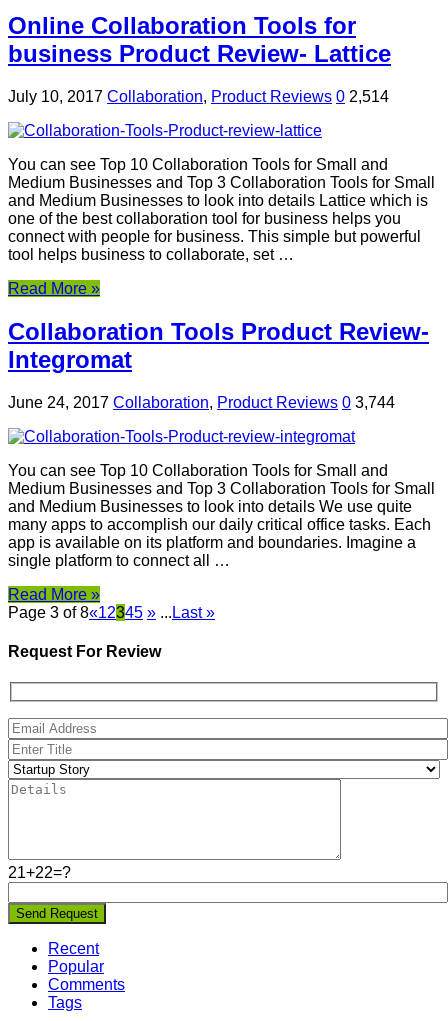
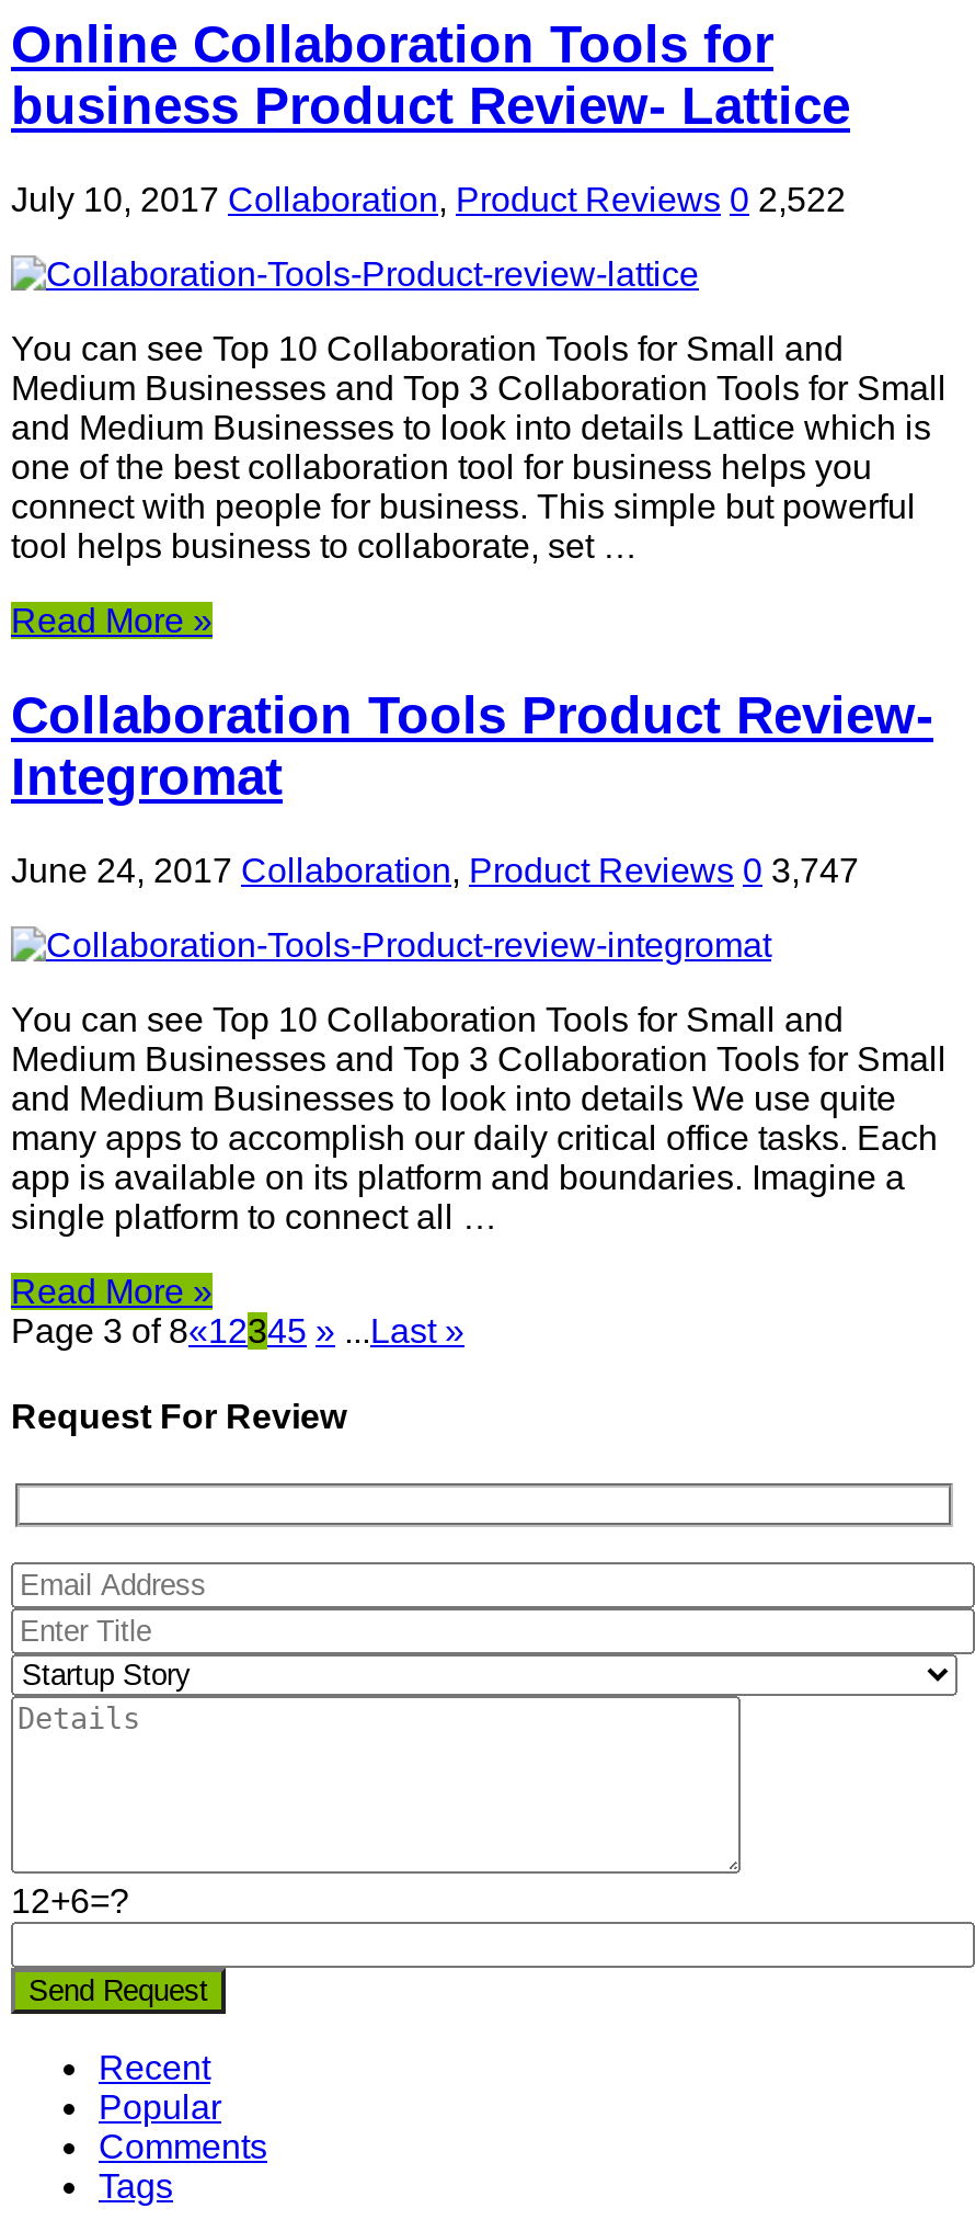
[8,88,389,105] July 10, 2017 Collaboration, Product Reviews 0 2,514 -> [11,181,846,218] July 10, 2017 Collaboration, Product Reviews 0 2,522
[8,394,395,411] June 24, 2017 Collaboration, Product Reviews 0 3,744 -> [11,852,859,889] June 24, 2017 Collaboration, Product Reviews 0 3,747
[8,864,71,881] 21+22=? -> [11,1882,129,1920] 12+6=?

